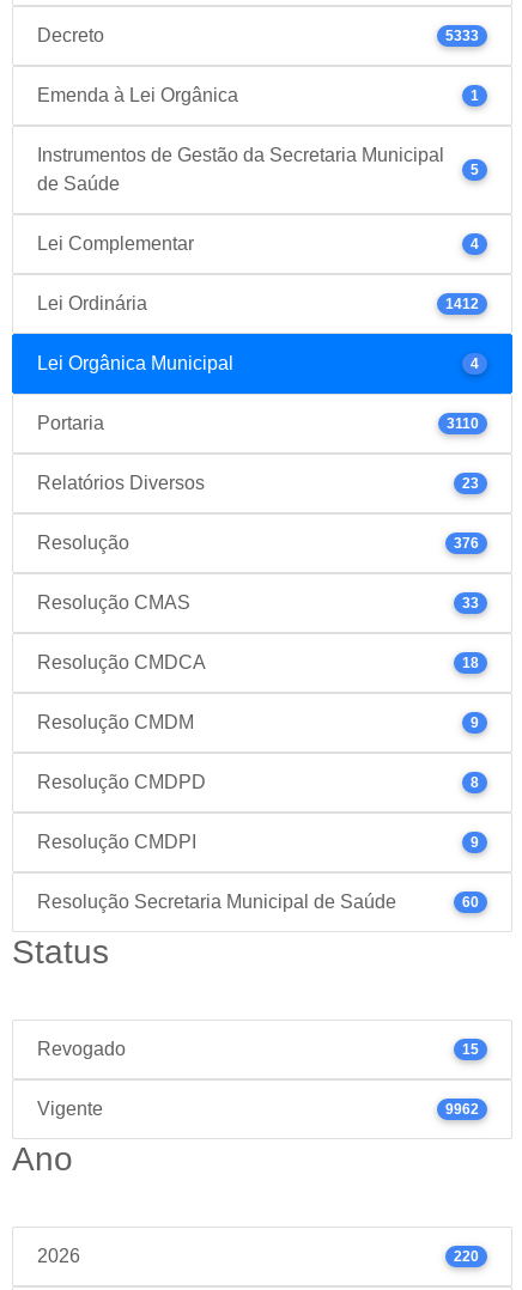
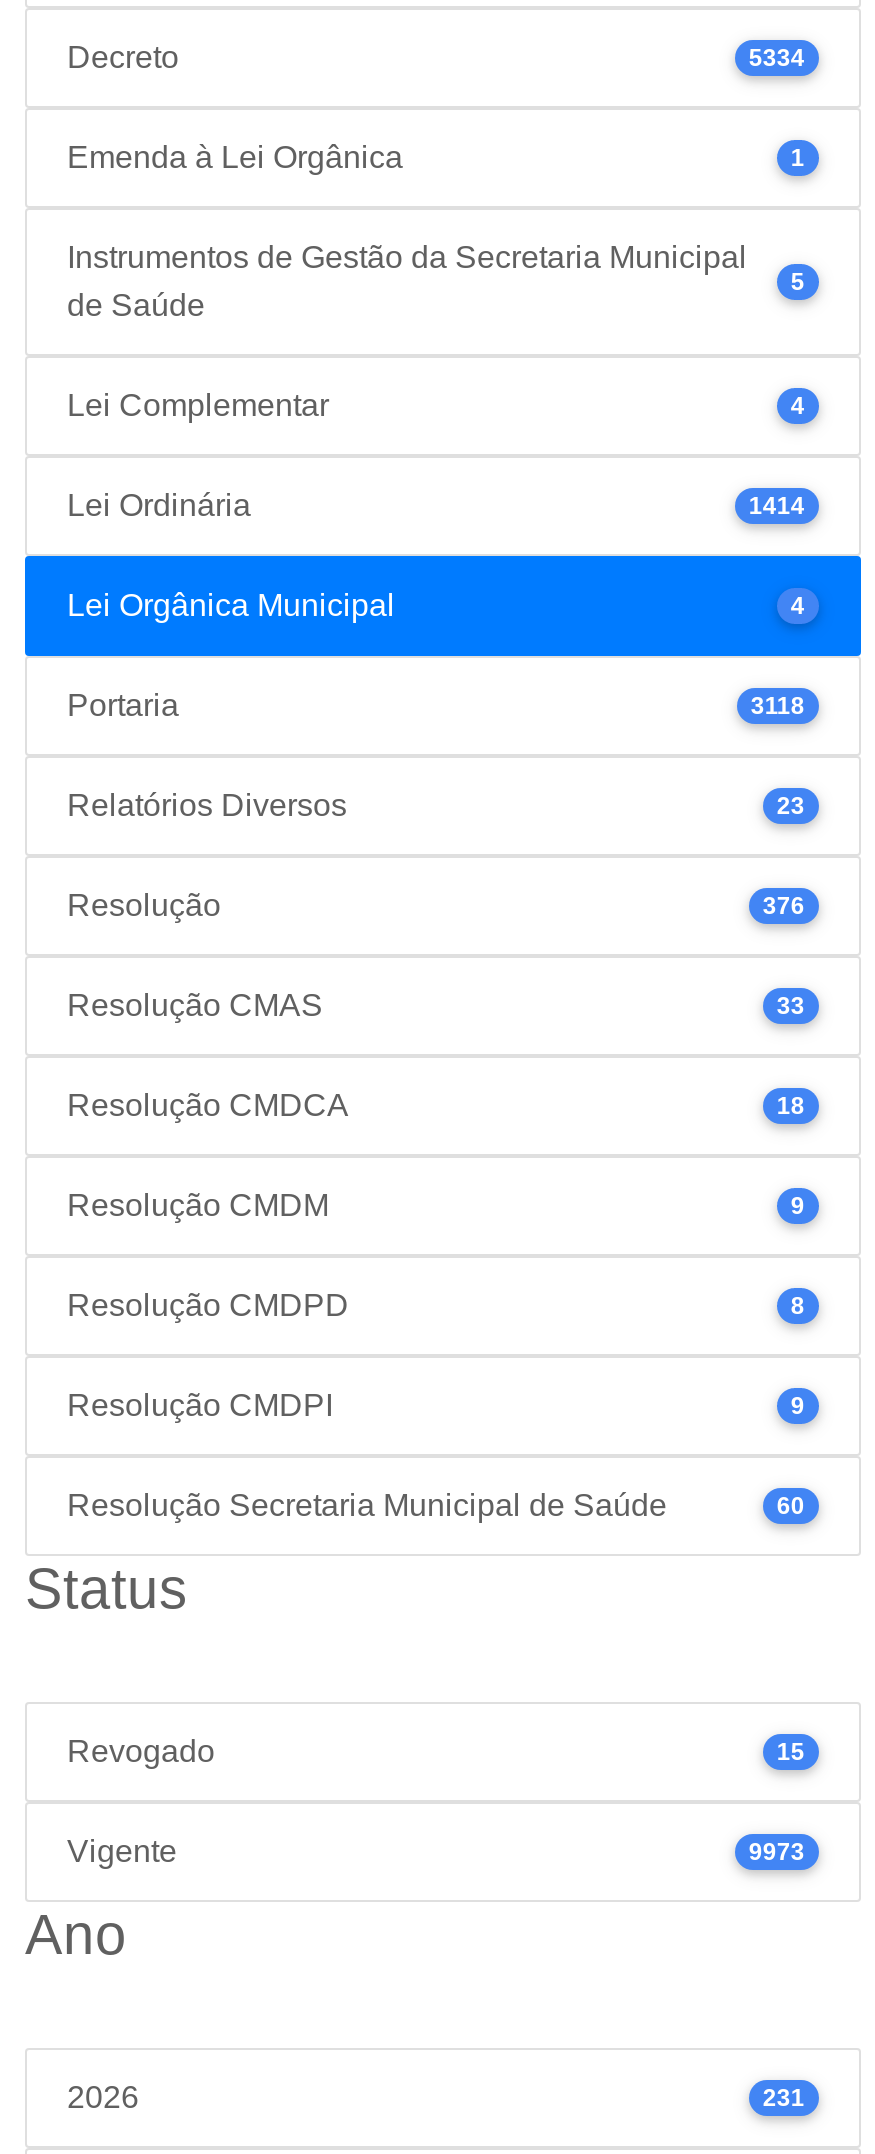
[445,27,479,44] 5333 -> [749,44,805,72] 5334
[445,295,479,312] 1412 -> [749,492,805,520] 1414
[446,415,479,432] 3110 -> [751,692,805,720] 3118
[445,1101,479,1117] 9962 -> [749,1838,805,1866] 9973
[454,1248,479,1265] 220 -> [763,2084,805,2112] 231

